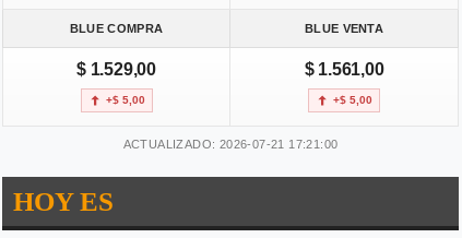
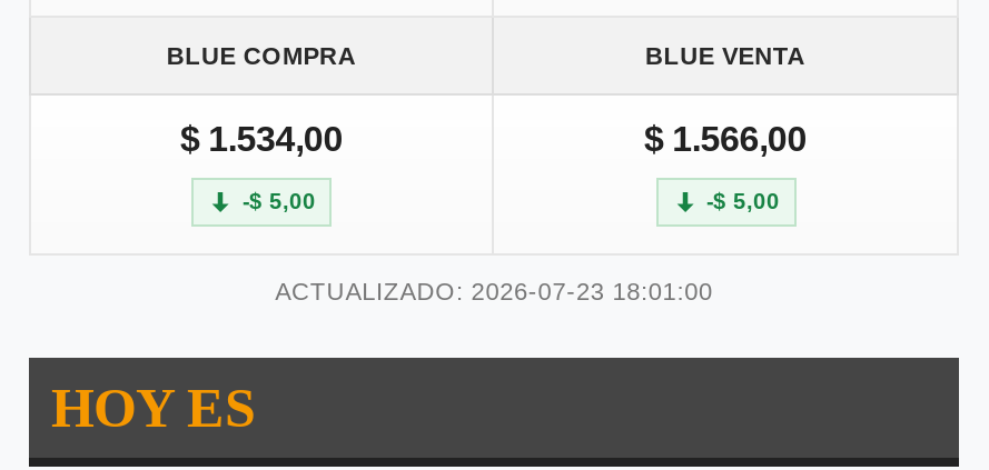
[76,60,156,78] $ 1.529,00 -> [180,120,343,158] $ 1.534,00
[304,60,384,78] $ 1.561,00 -> [644,120,807,158] $ 1.566,00
[105,93,145,105] +$ 5,00 -> [243,189,316,214] -$ 5,00
[333,93,372,105] +$ 5,00 -> [706,189,780,214] -$ 5,00
[123,137,338,150] ACTUALIZADO: 2026-07-21 17:21:00 -> [275,278,713,305] ACTUALIZADO: 2026-07-23 18:01:00

